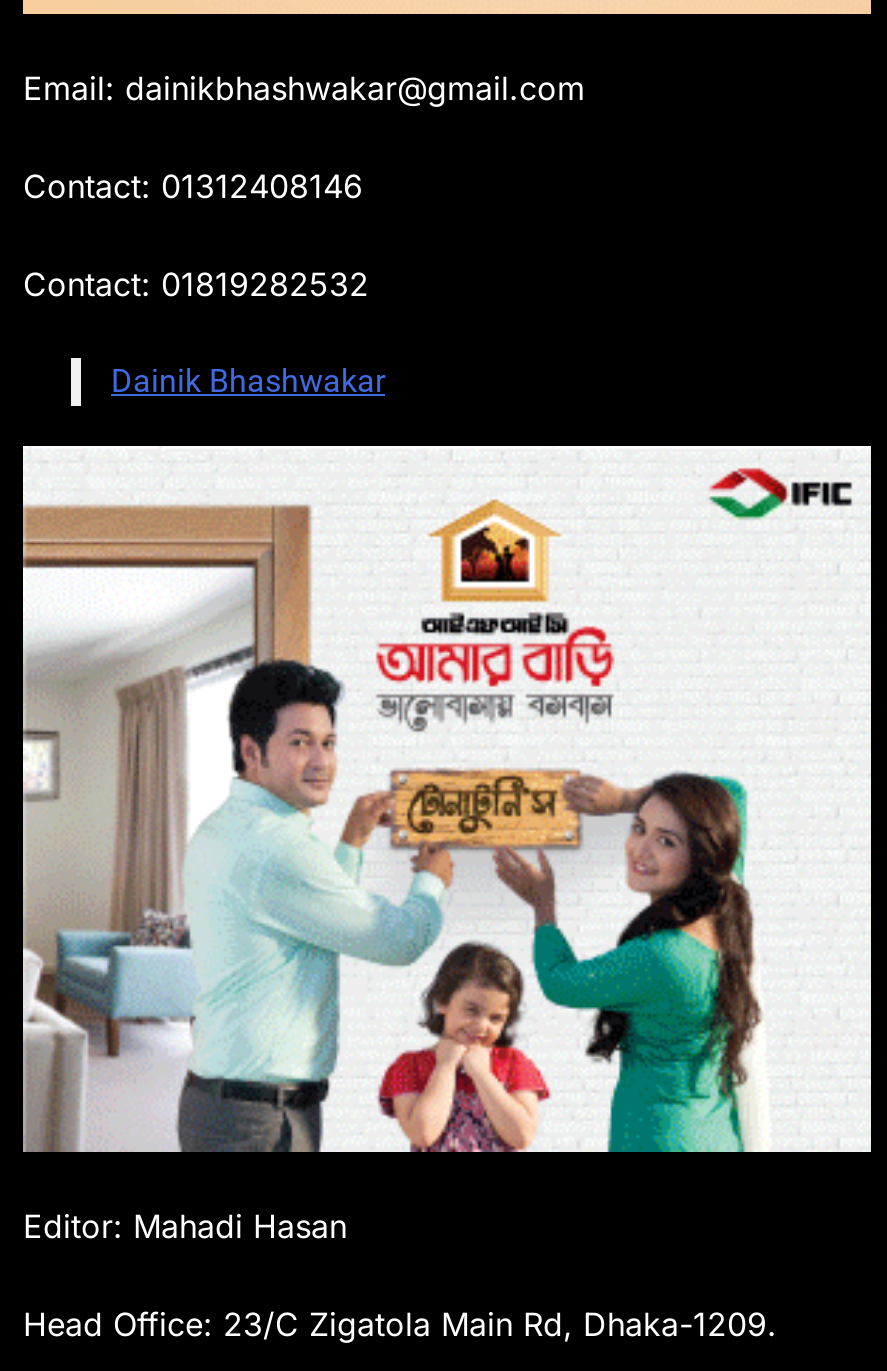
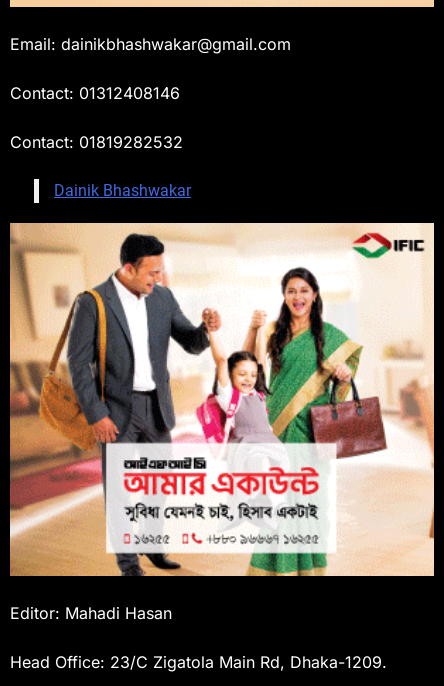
[21,444,873,1154] [image] -> [9,222,435,577] [image]

